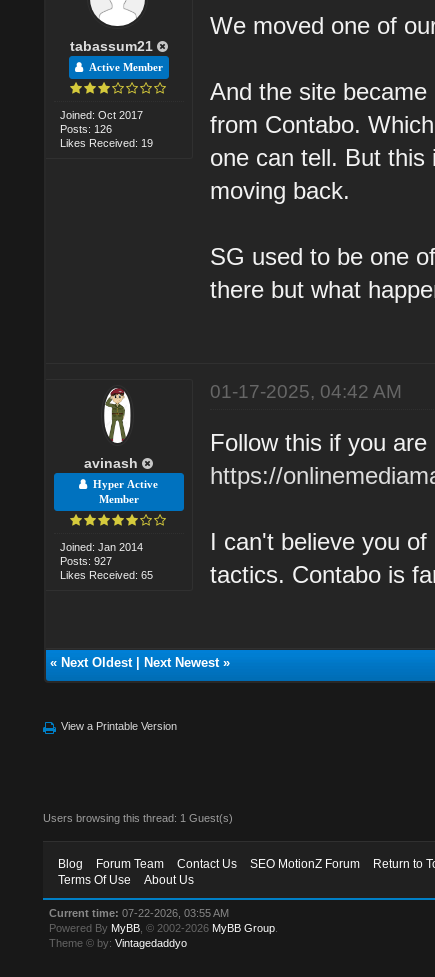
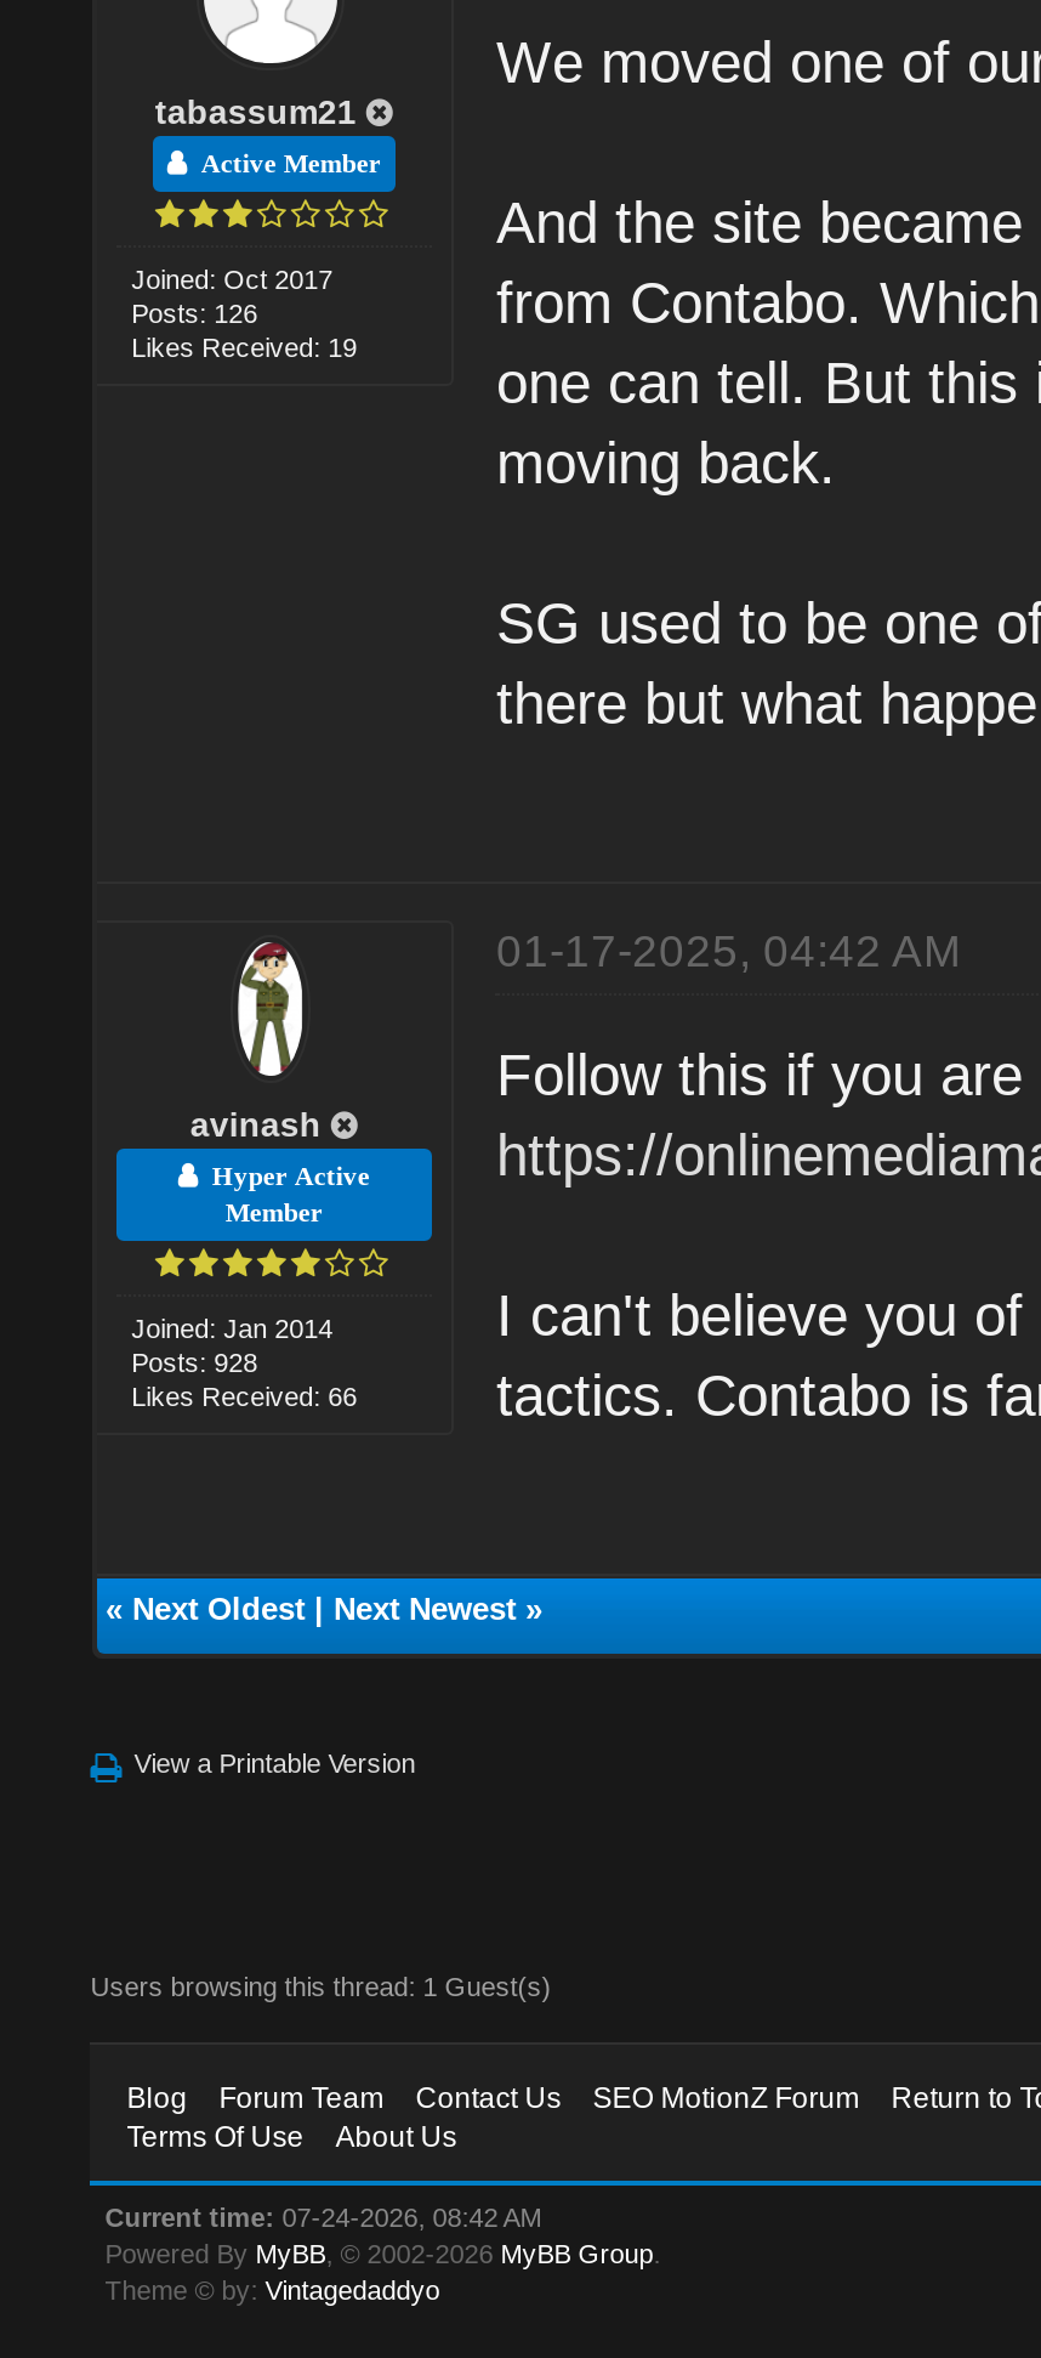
[60,555,112,567] Posts: 927 -> [131,1347,257,1376] Posts: 928
[60,569,153,581] Likes Received: 65 -> [131,1381,357,1410] Likes Received: 66
[49,907,229,919] Current time: 07-22-2026, 03:55 AM -> [105,2202,542,2231] Current time: 07-24-2026, 08:42 AM

